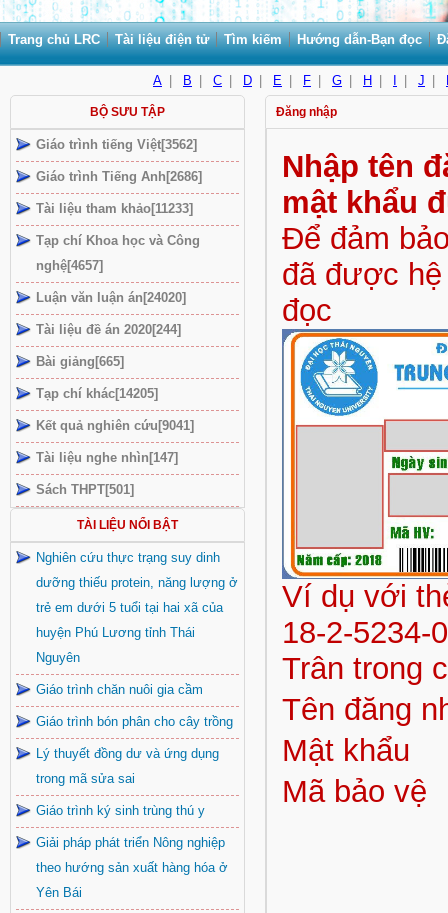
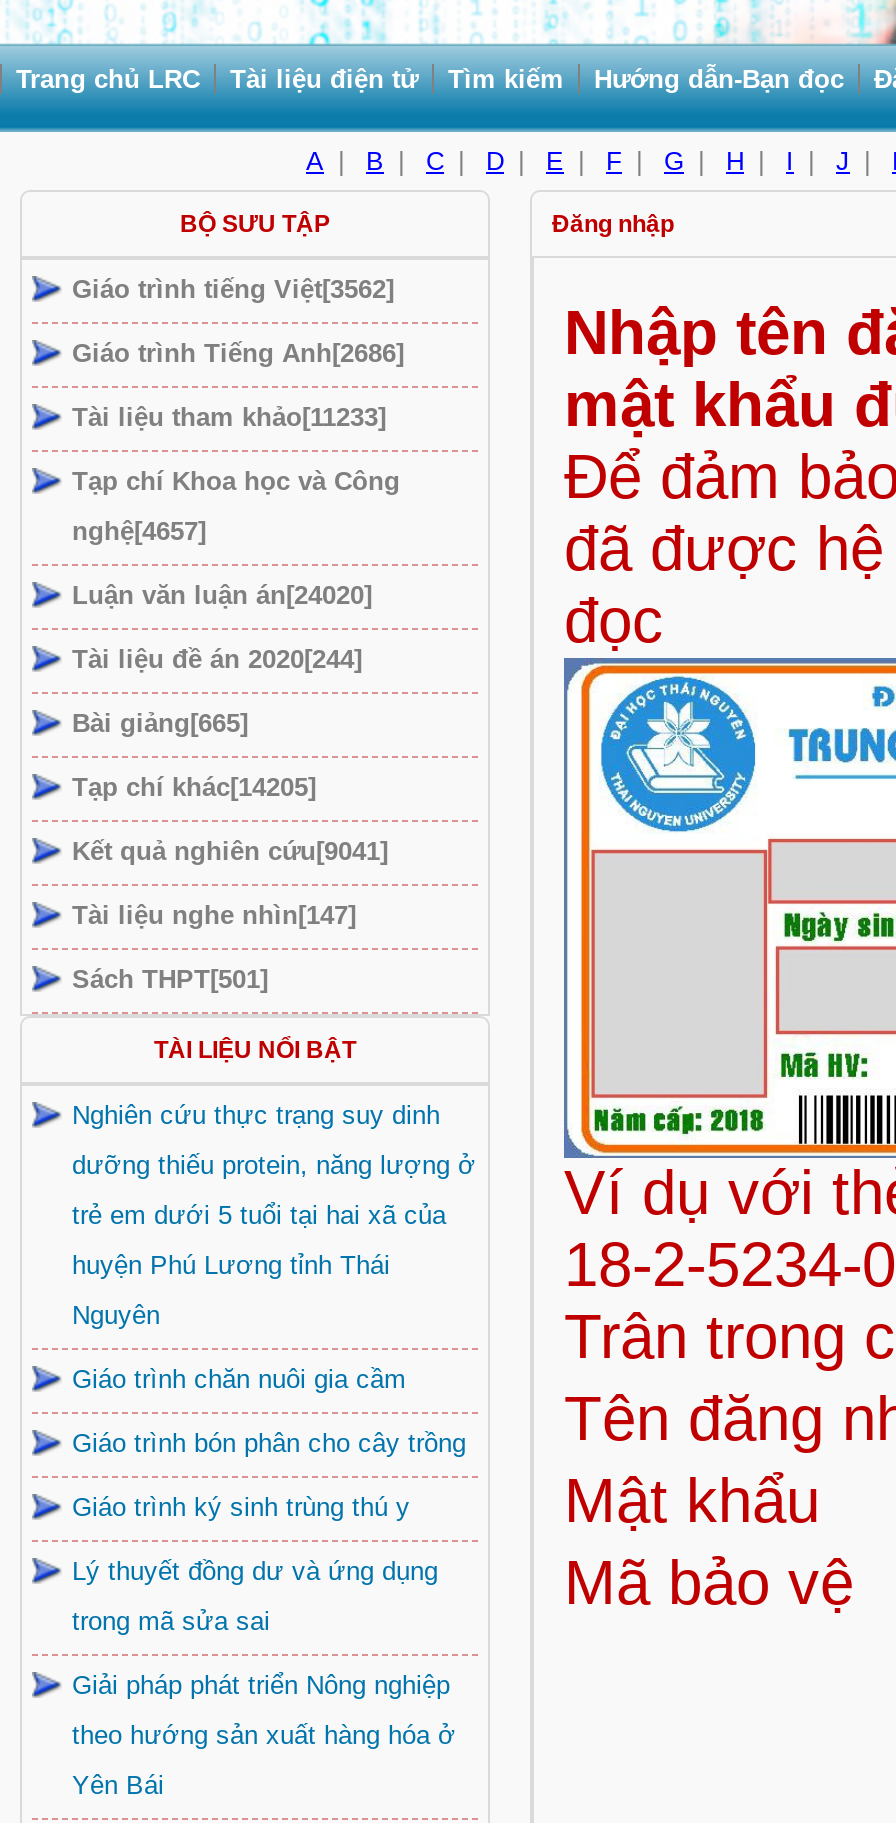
moved [36,746,219,786] -> [72,1556,438,1636]: Lý thuyết đồng dư và ứng dụng | trong mã sửa sai
moved [36,803,205,818] -> [72,1492,410,1522]: Giáo trình ký sinh trùng thú y

